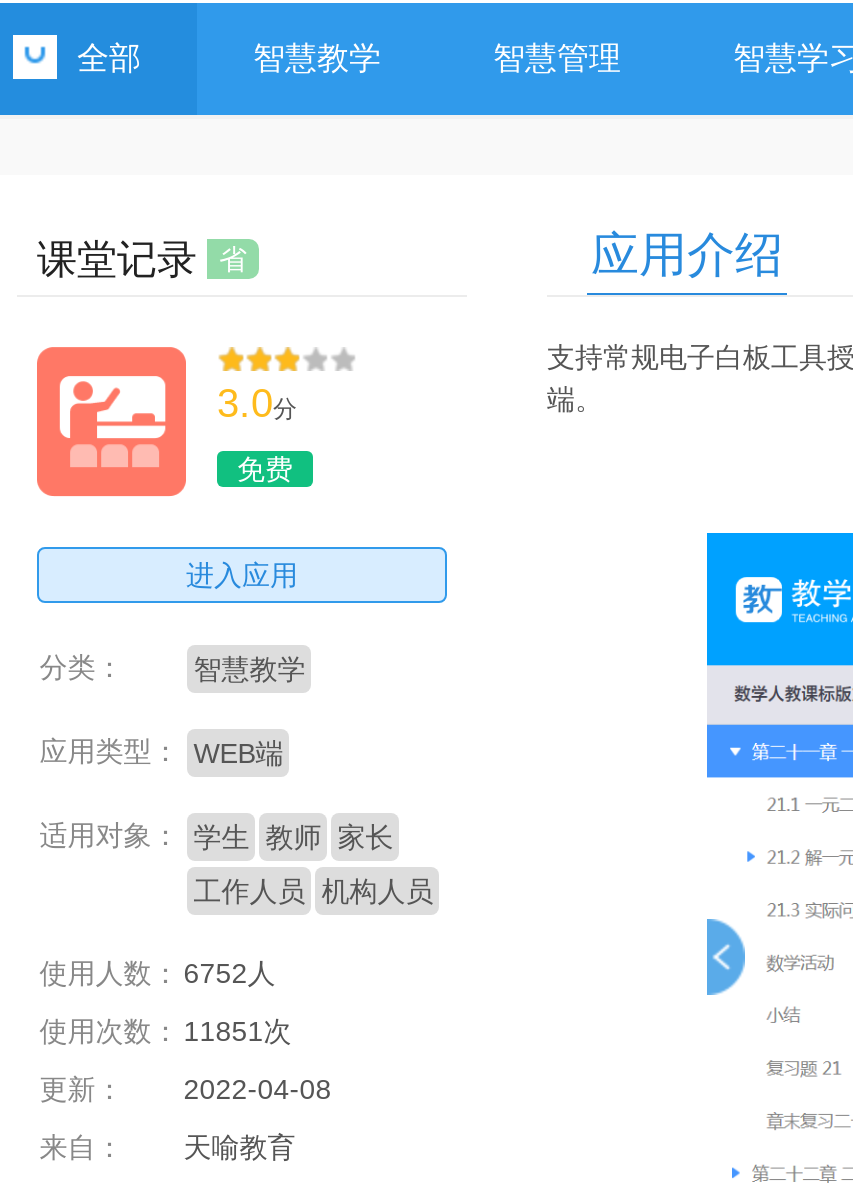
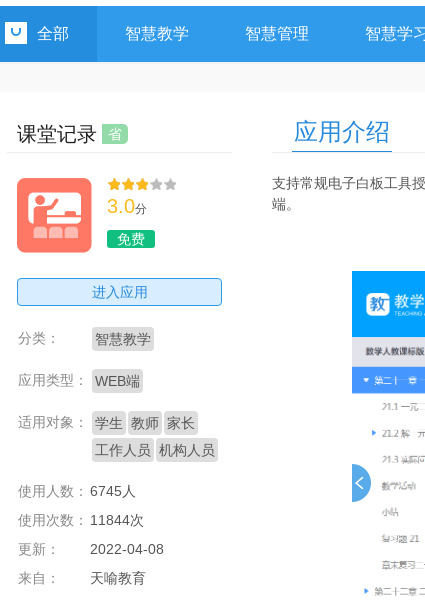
[39,957,275,989] 使用人数： 6752人 -> [18,483,136,499] 使用人数： 6745人
[39,1015,291,1047] 使用次数： 11851次 -> [18,512,144,528] 使用次数： 11844次

